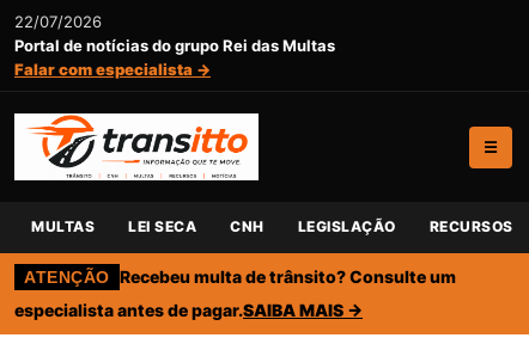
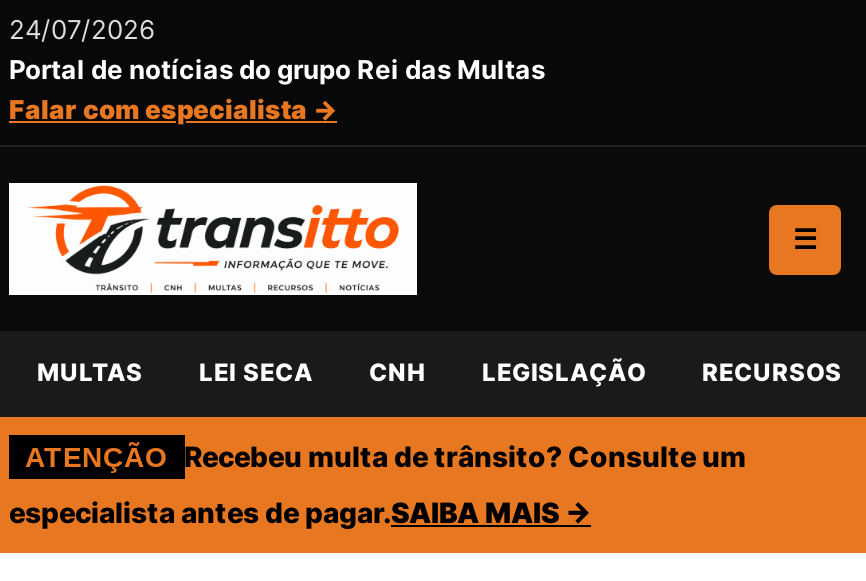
[14,12,102,31] 22/07/2026 -> [9,13,155,45] 24/07/2026

